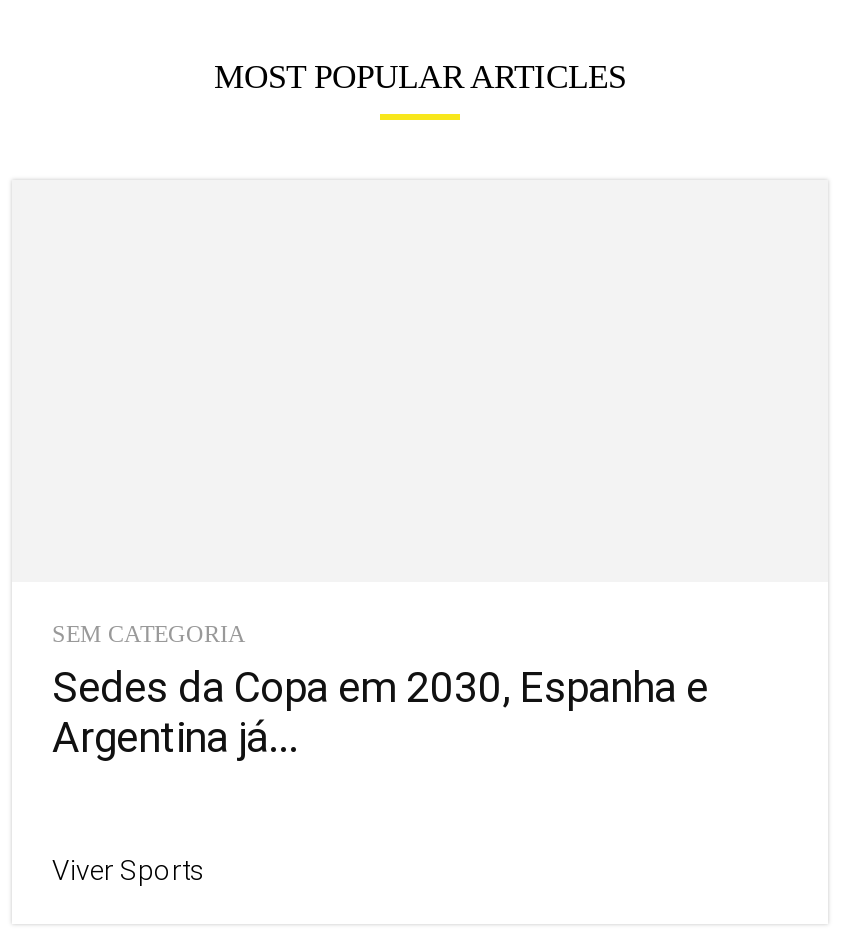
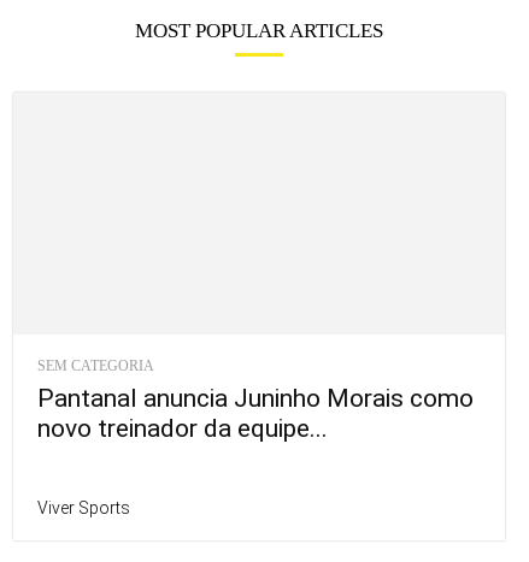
[52,665,708,763] Sedes da Copa em 2030, Espanha e | Argentina já... -> [37,384,474,443] Pantanal anuncia Juninho Morais como | novo treinador da equipe...

